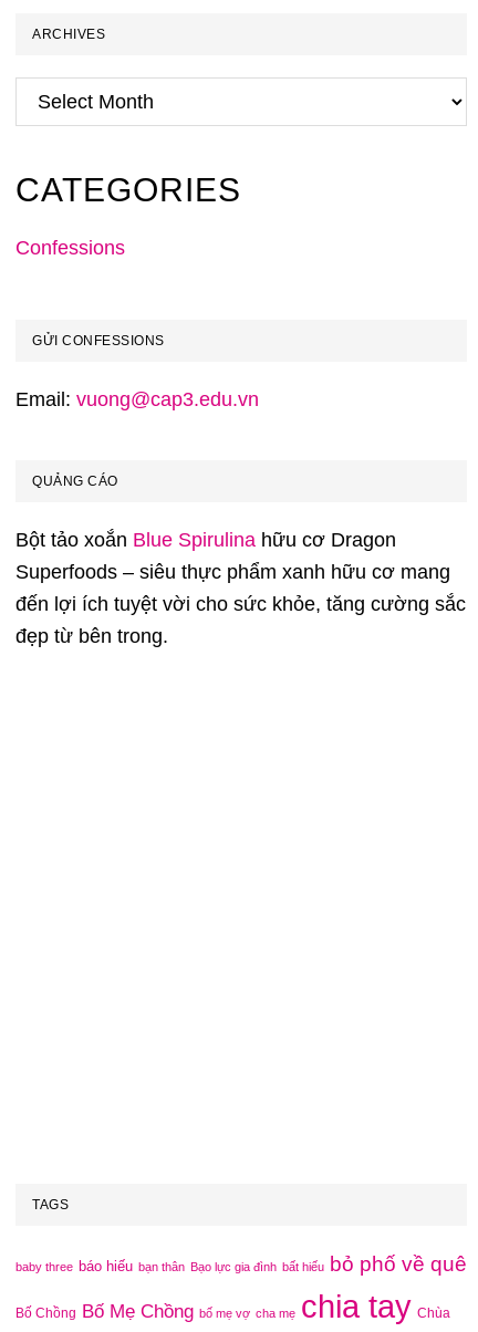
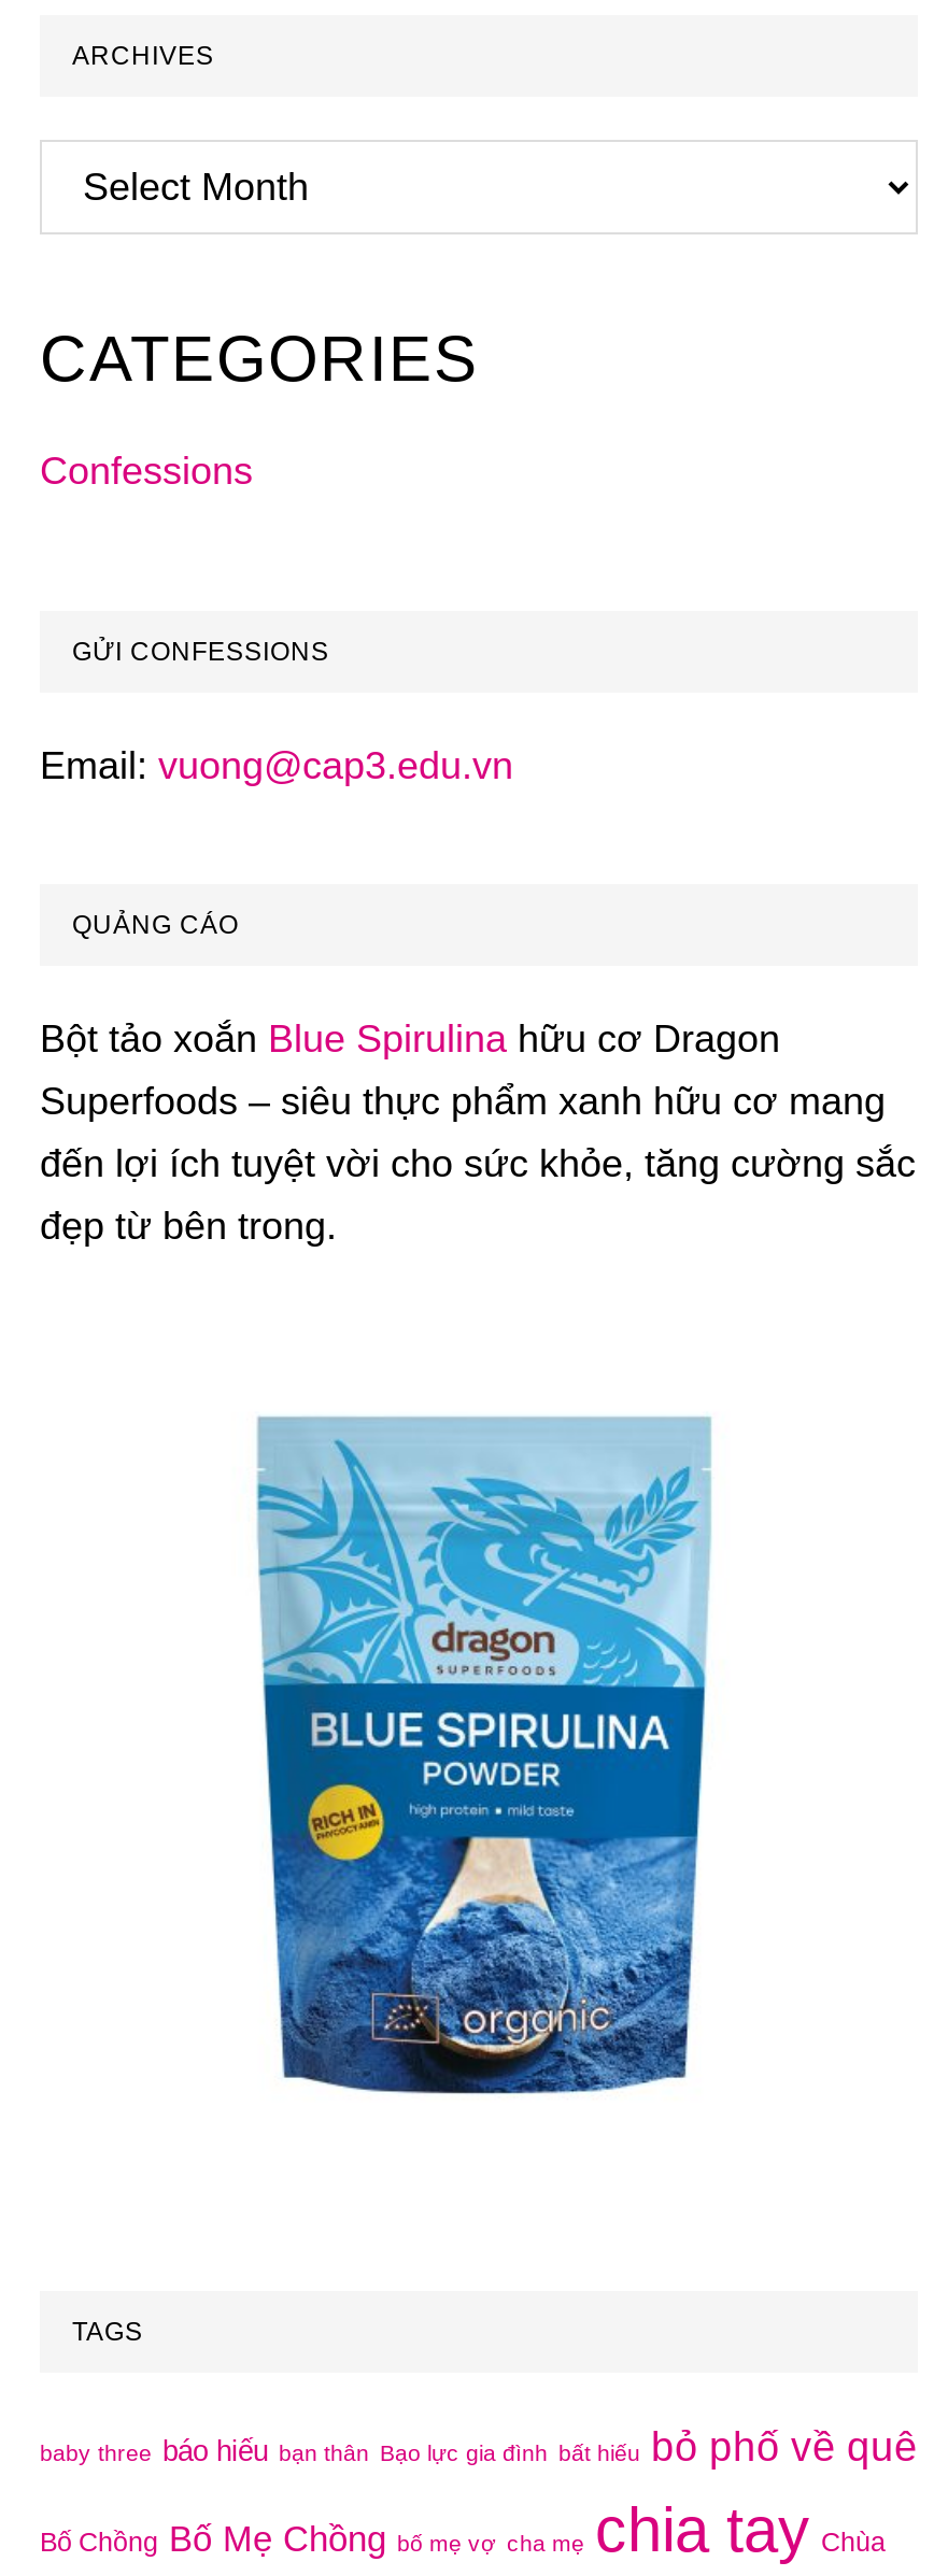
none -> [255,1415,713,2095] [image]

